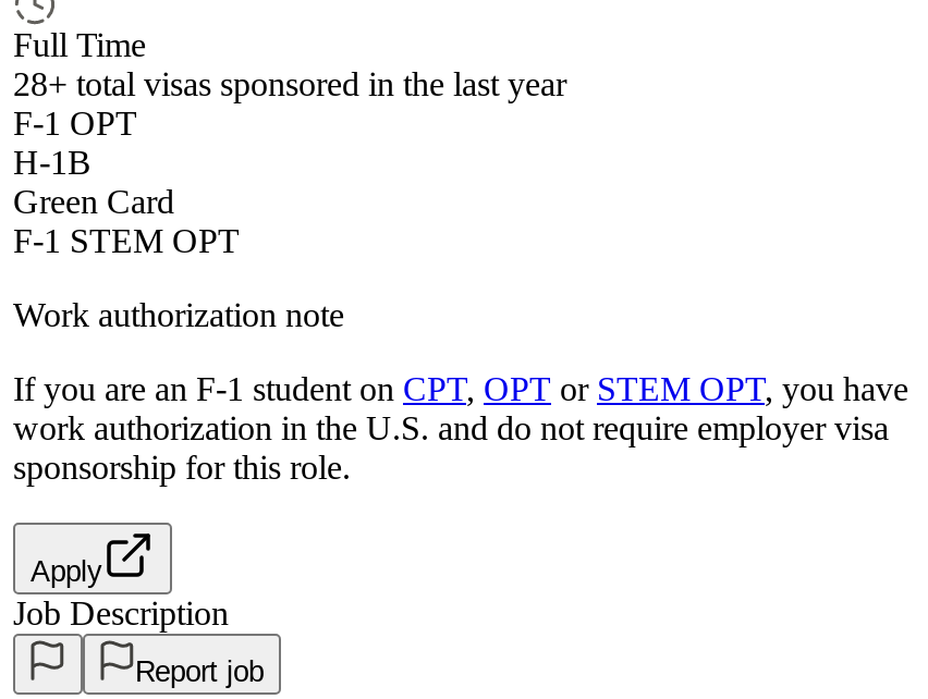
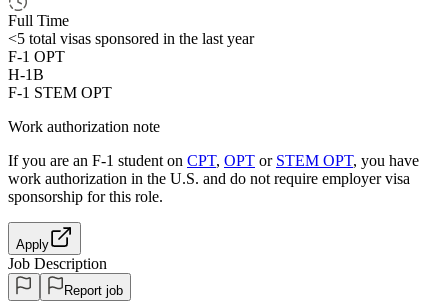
[13,64,566,101] 28+ total visas sponsored in the last year -> [8,29,254,46] <5 total visas sponsored in the last year
[13,182,174,219] Green Card -> none

